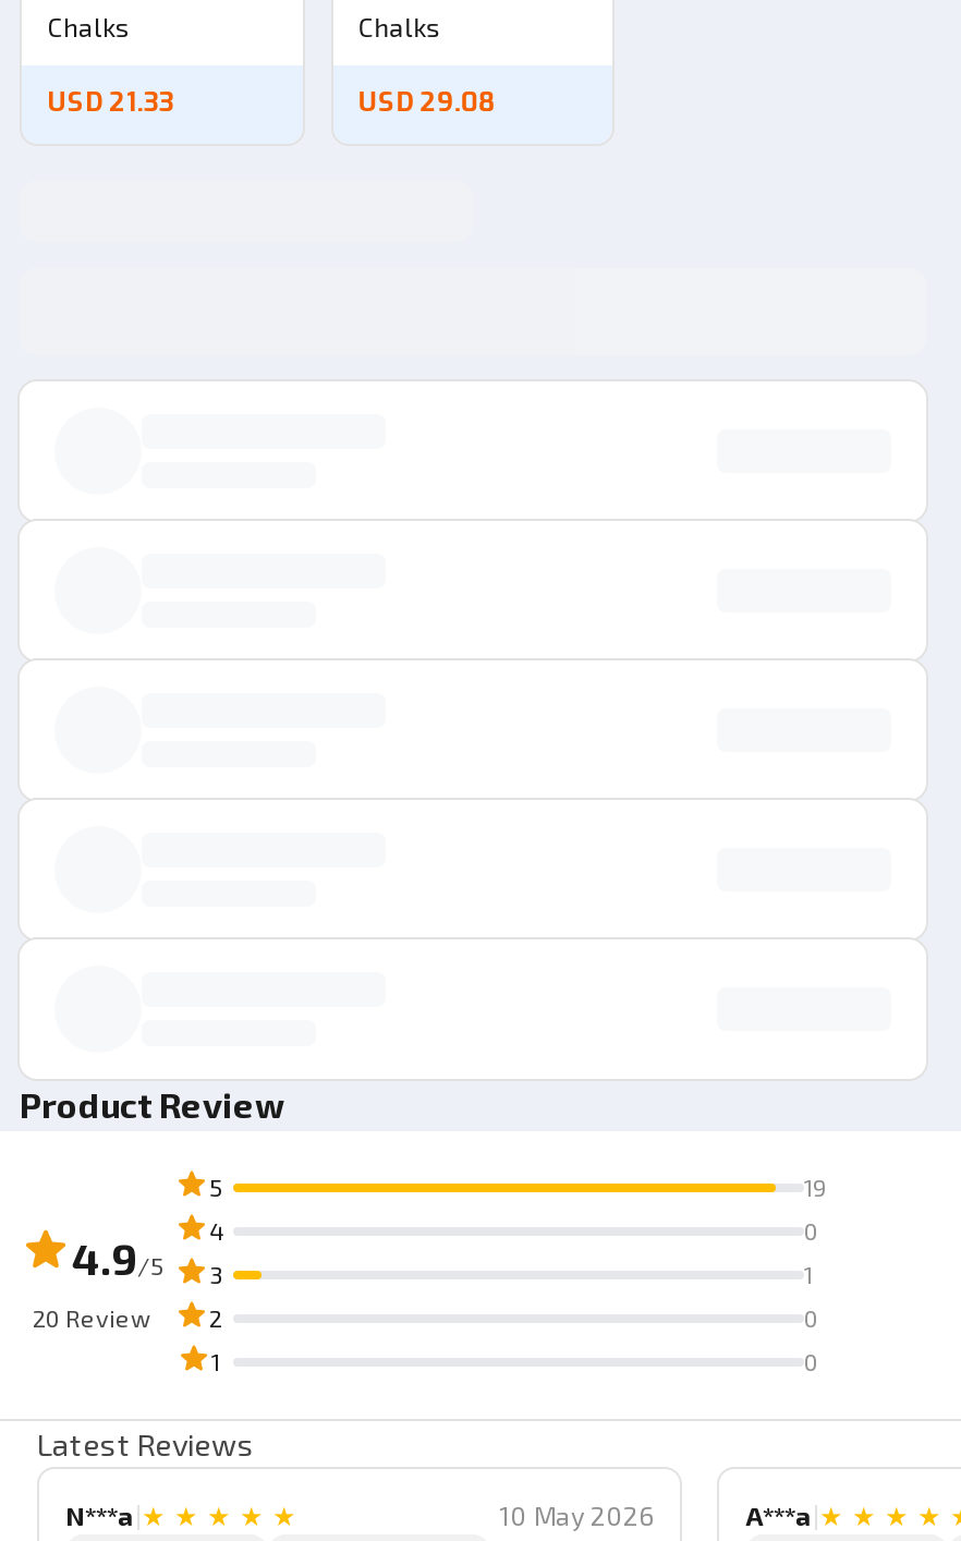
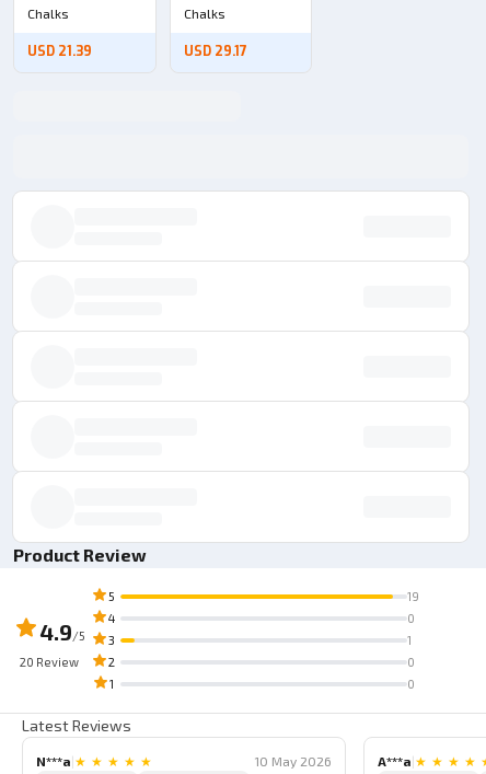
[48,85,174,120] USD 21.33 -> [27,43,92,60] USD 21.39
[359,85,496,120] USD 29.08 -> [184,43,247,60] USD 29.17

